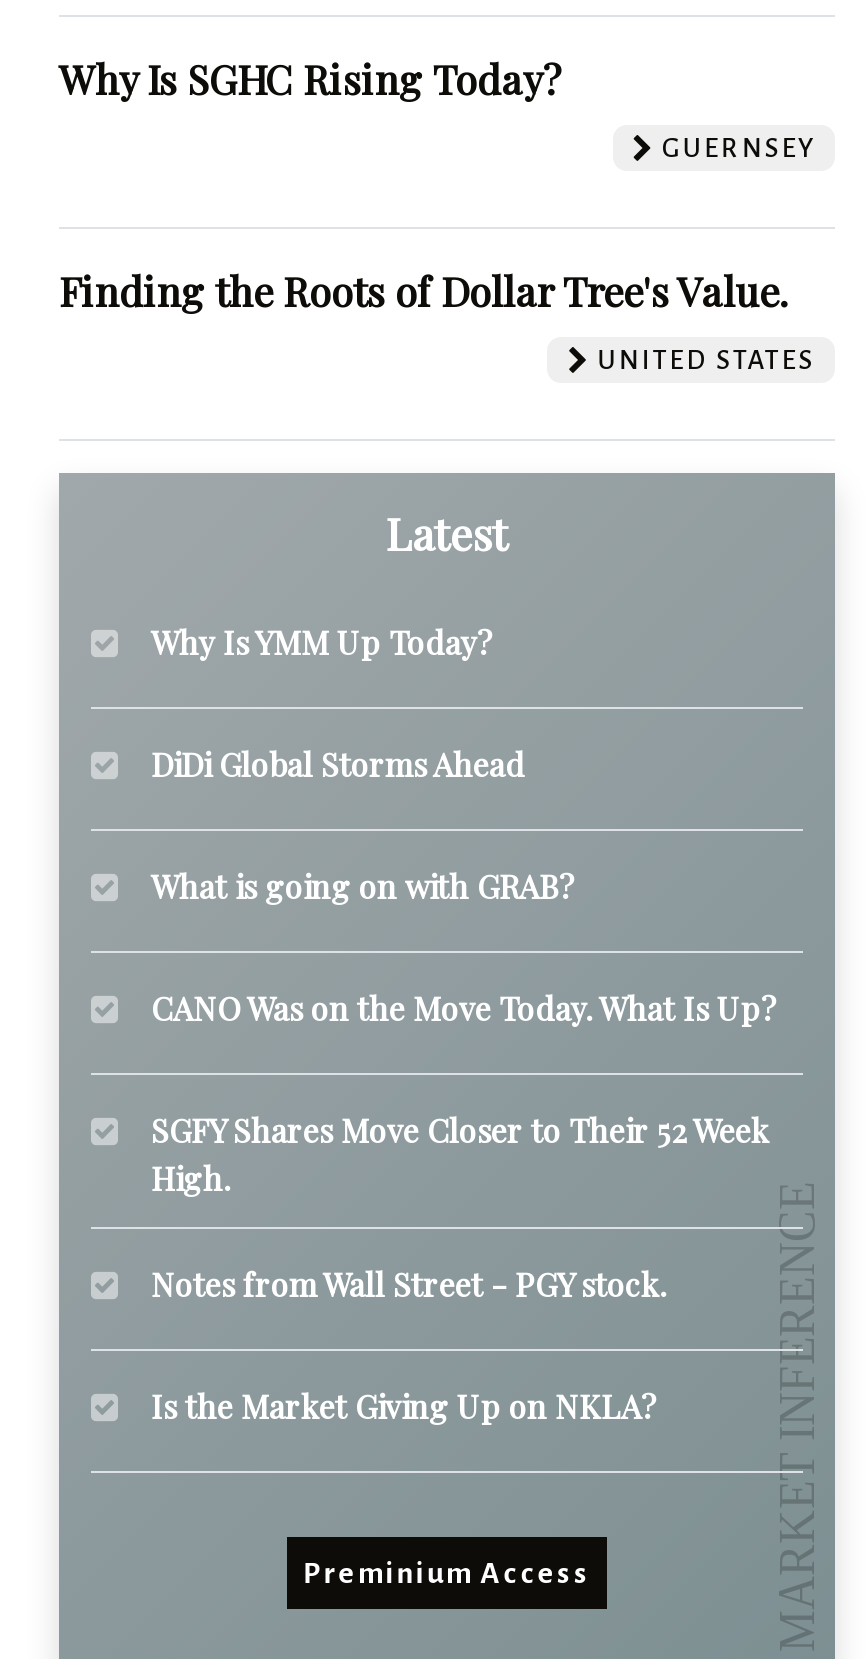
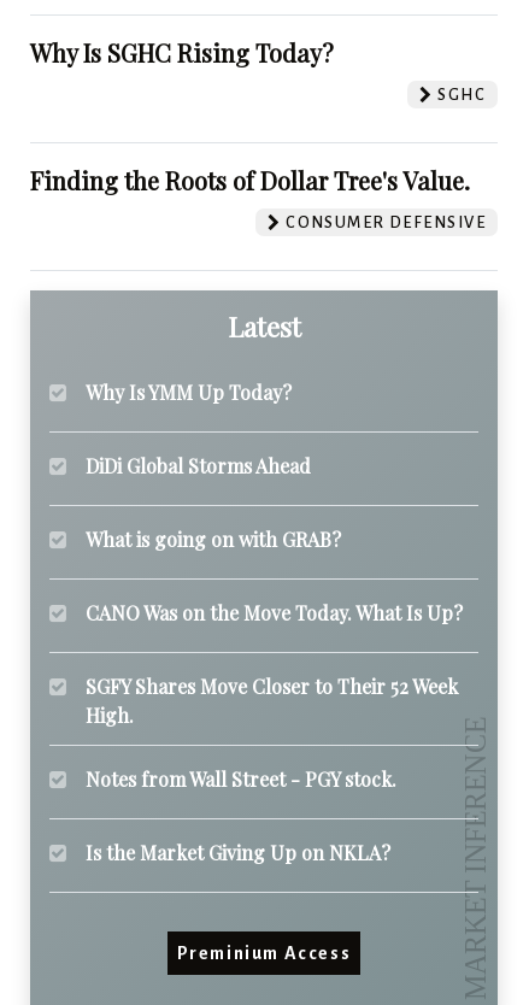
[655,132,815,162] GUERNSEY -> [434,85,486,103] SGHC
[591,344,815,374] UNITED STATES -> [281,213,486,231] CONSUMER DEFENSIVE

